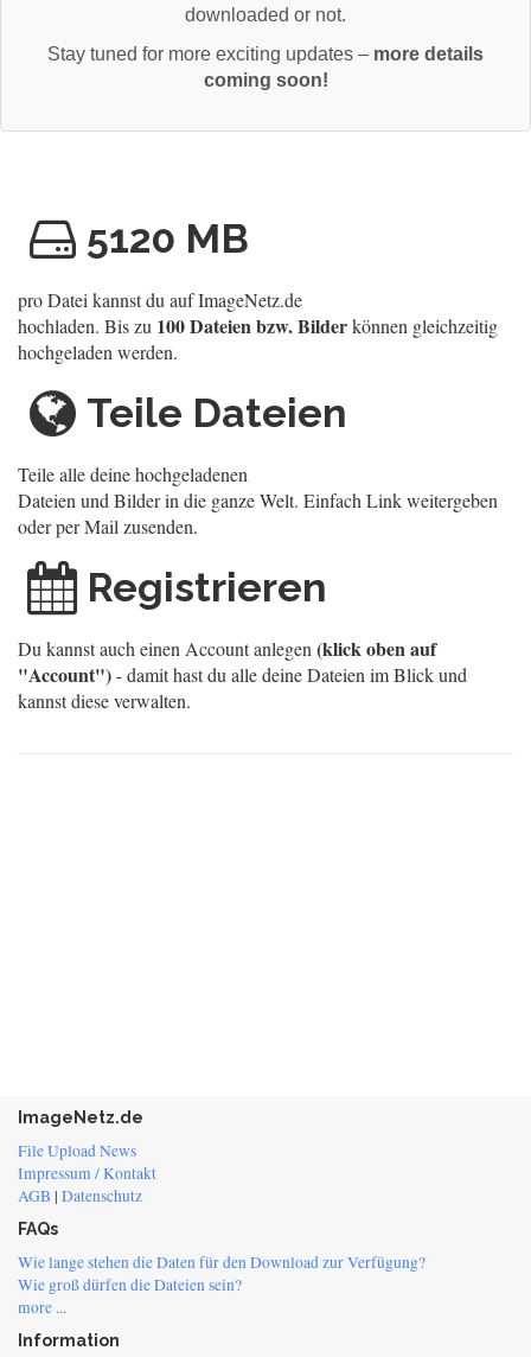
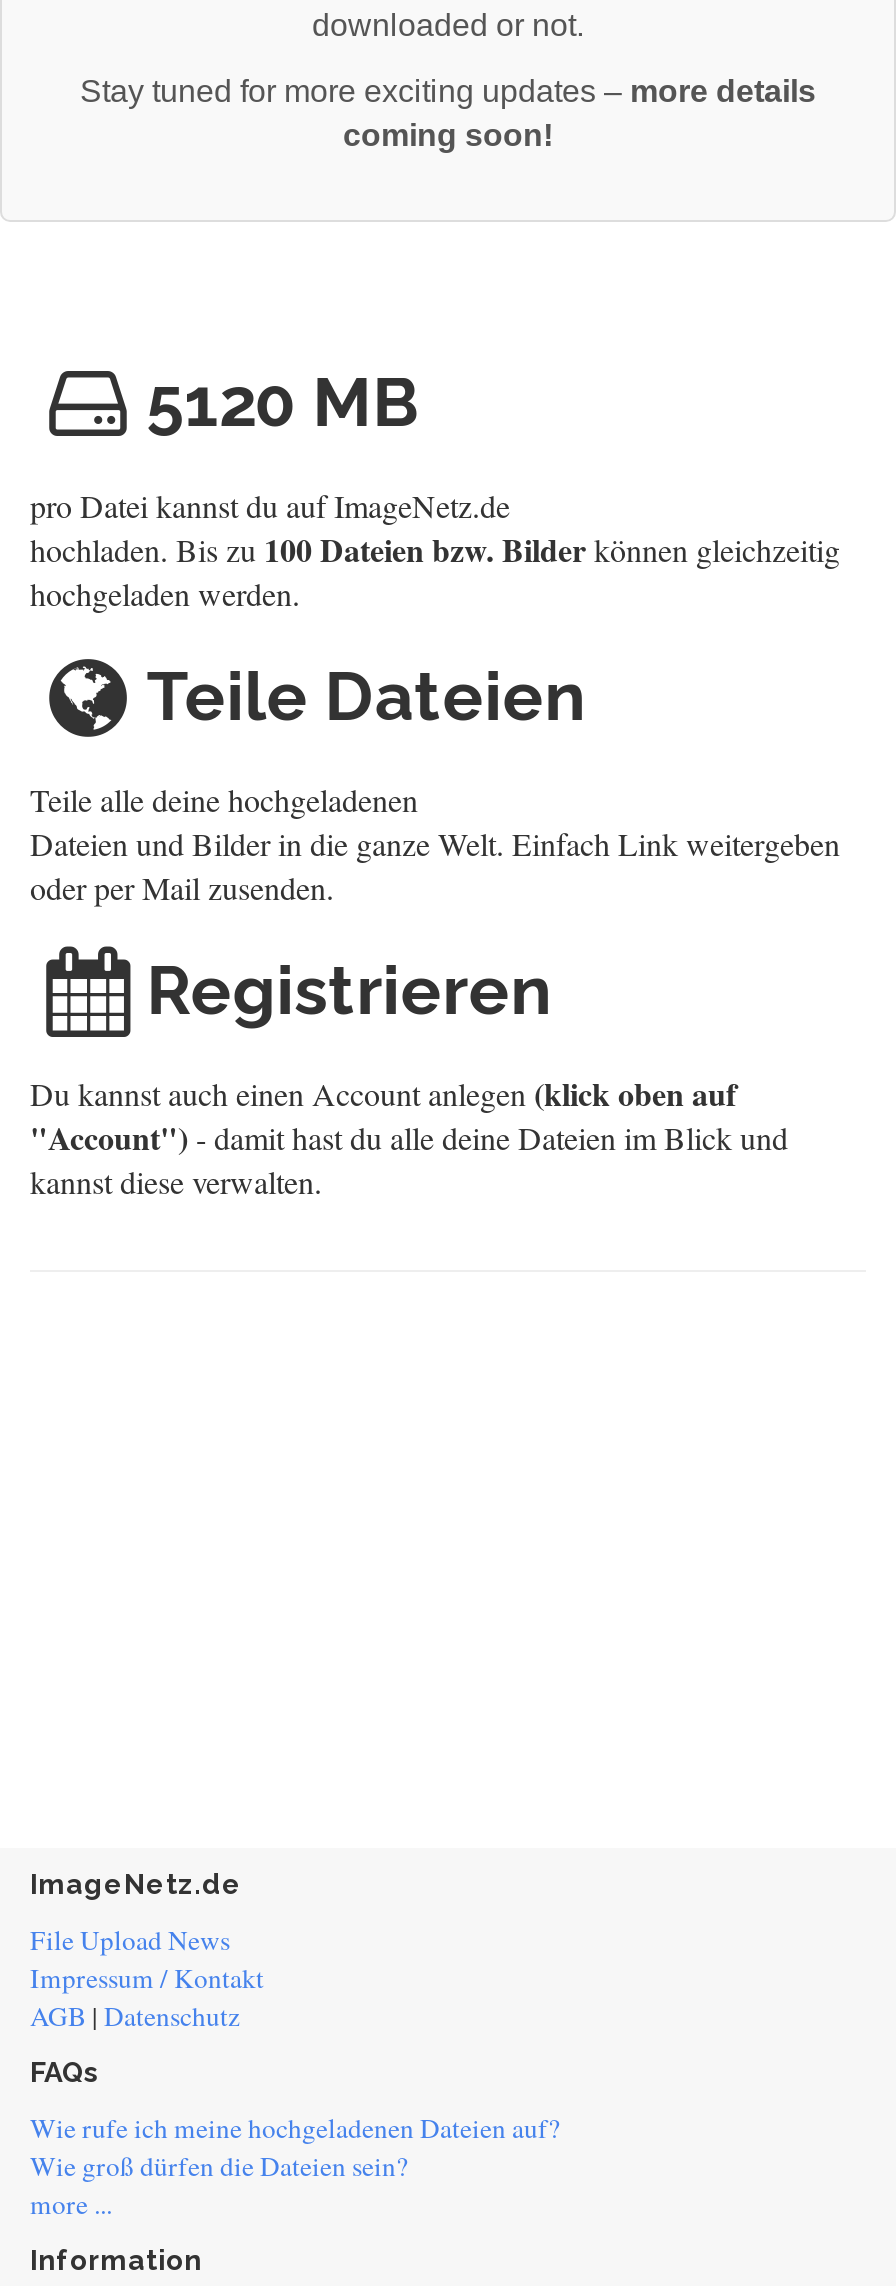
[18,1251,426,1273] Wie lange stehen die Daten für den Download zur Verfügung? -> [30,2110,560,2146] Wie rufe ich meine hochgeladenen Dateien auf?

